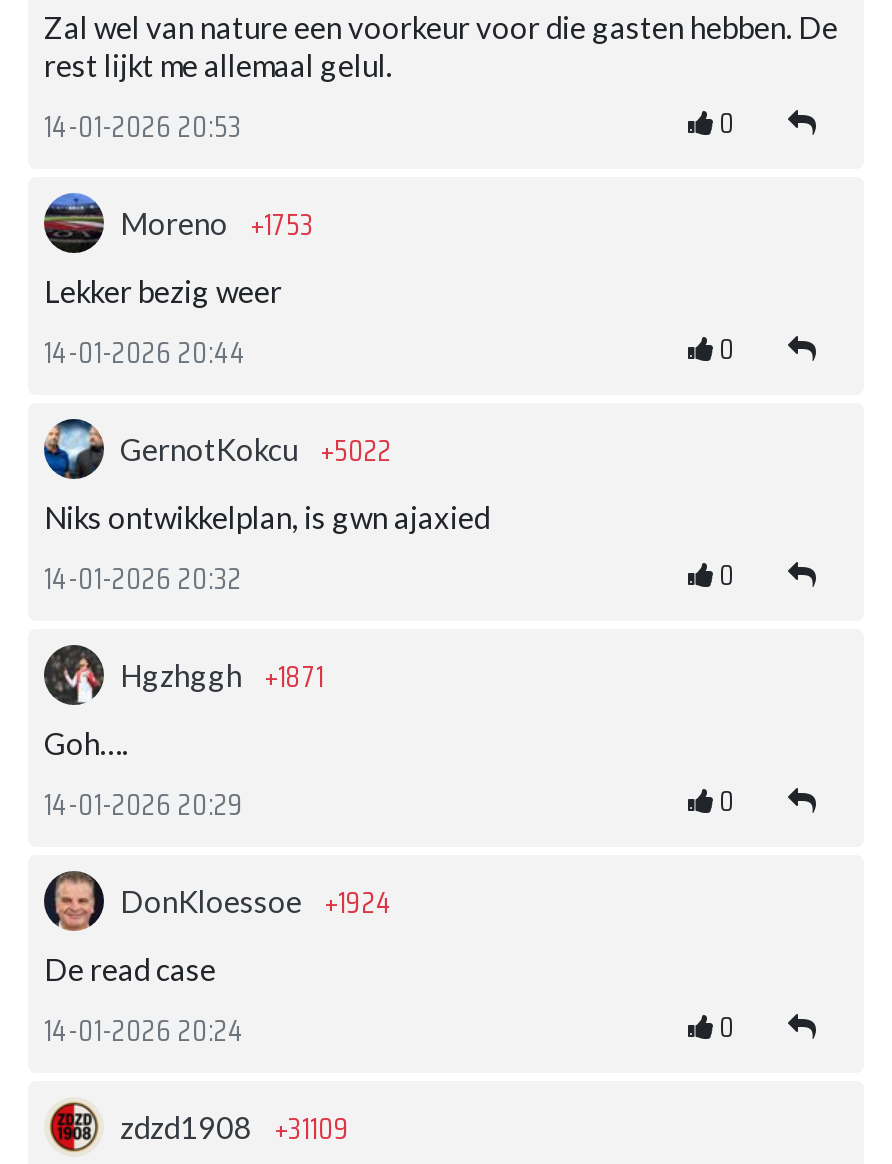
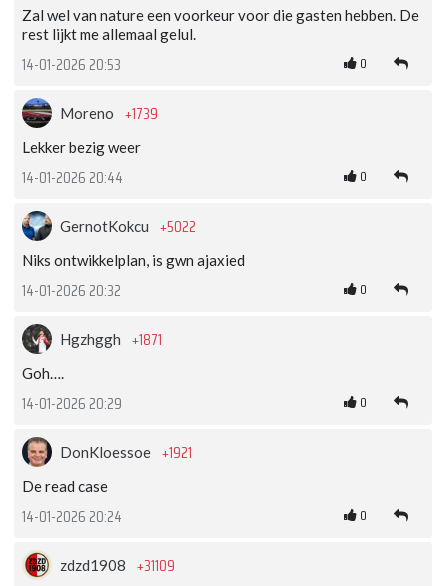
[120,201,314,249] Moreno +1753 -> [60,102,158,126] Moreno +1739
[120,879,392,927] DonKloessoe +1924 -> [60,441,192,465] DonKloessoe +1921

